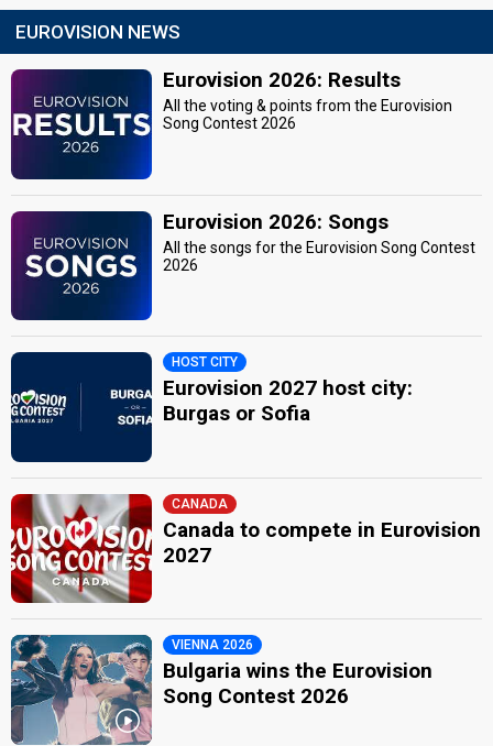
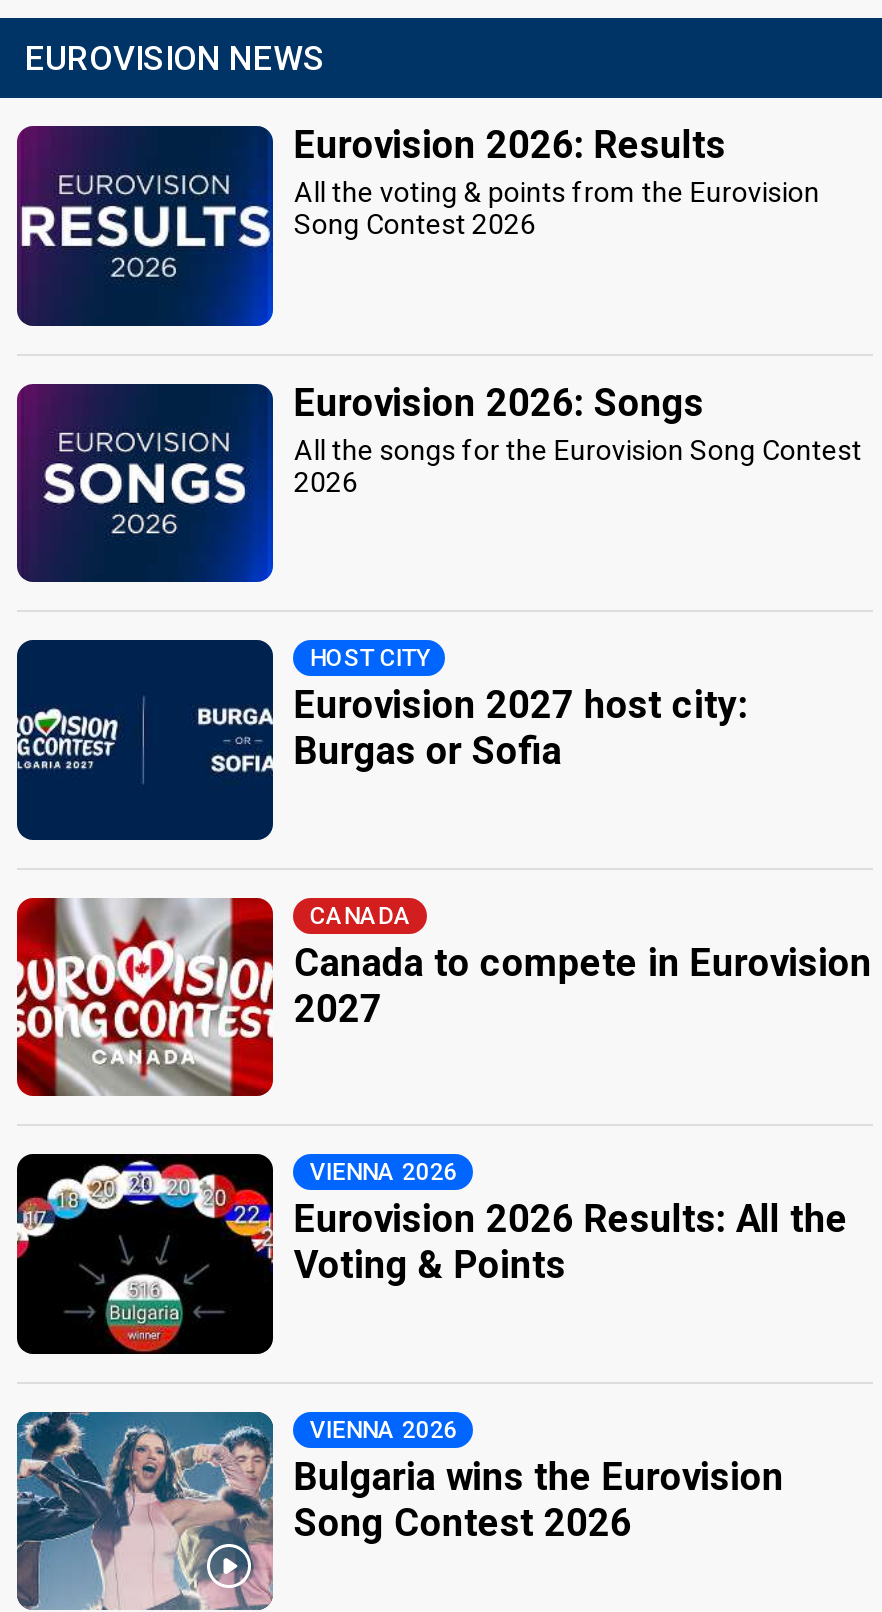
none -> [15,1154,848,1358] [image] | Eurovision 2026 Results: All the | Voting & Points
none -> [310,1415,458,1443] VIENNA 2026

